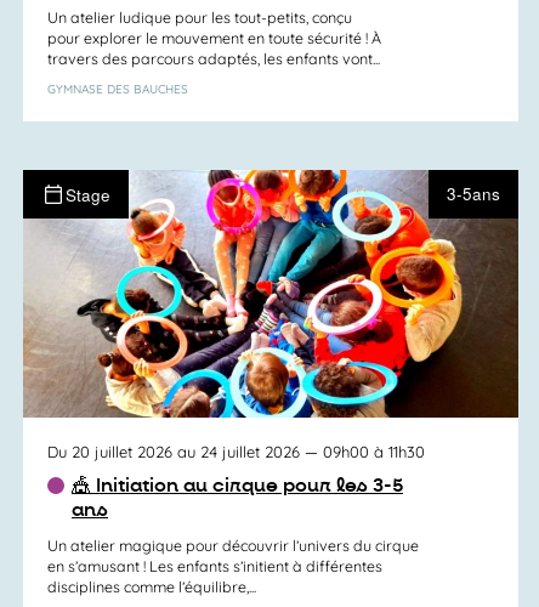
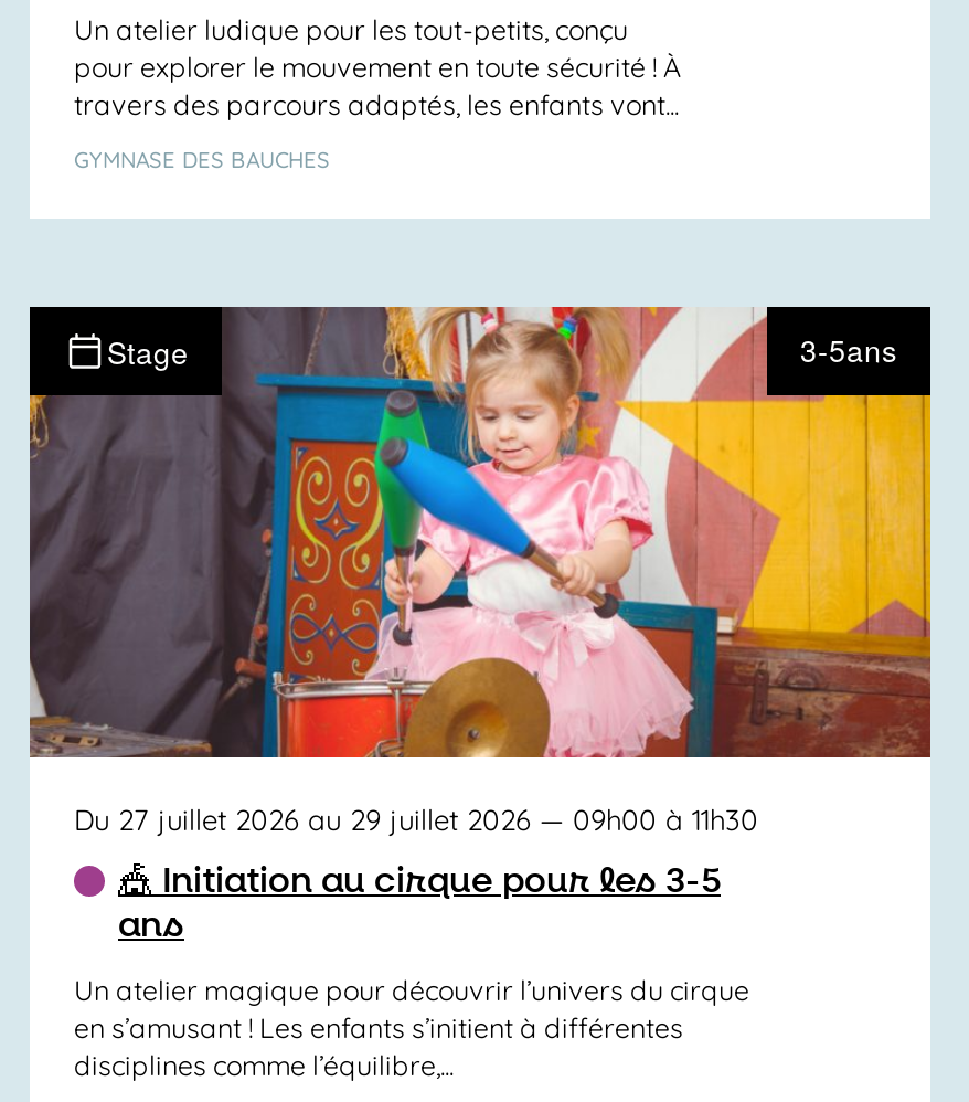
[23,169,520,461] [image] | Du 20 juillet 2026 au 24 juillet 2026 — 09h00 à 11h30 -> [28,305,933,837] [image] | Du 27 juillet 2026 au 29 juillet 2026 — 09h00 à 11h30

